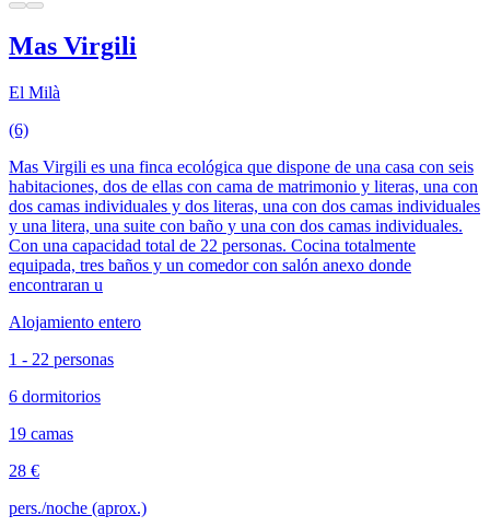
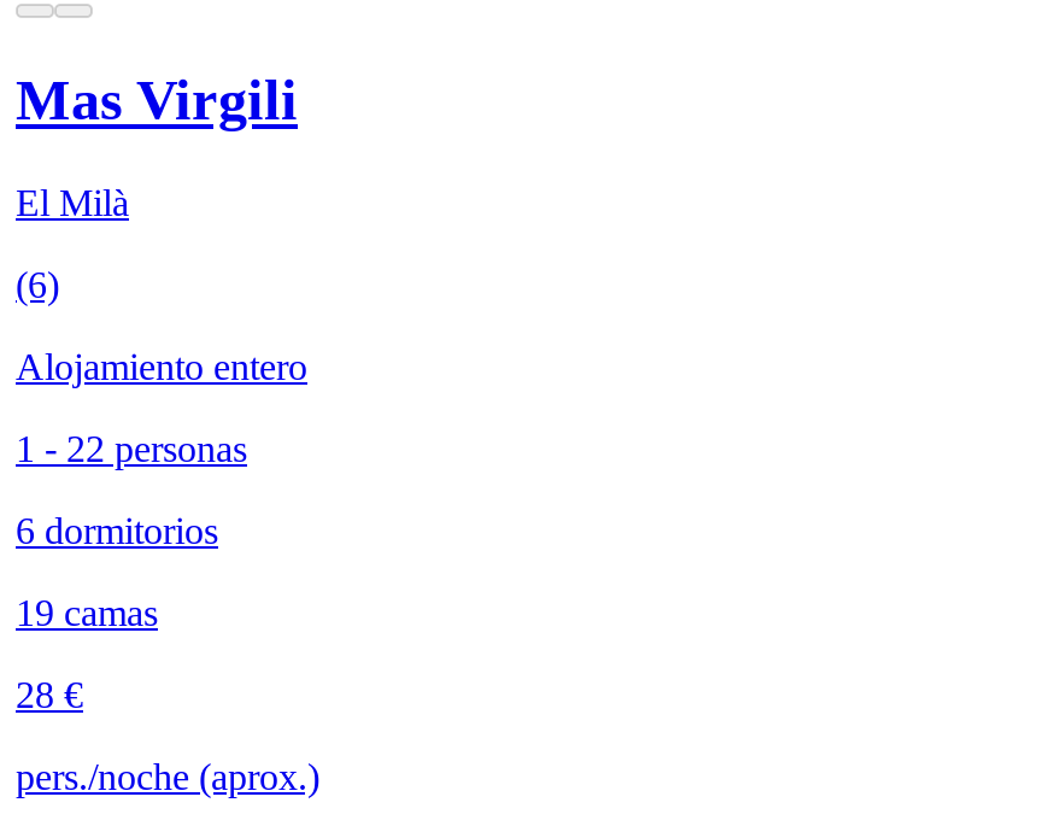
[9,157,480,294] Mas Virgili es una finca ecológica que dispone de una casa con seis | habitaciones, dos de ellas con cama de matrimonio y literas, una con | dos camas individuales y dos literas, una con dos camas individuales | y una litera, una suite con baño y una con dos camas individuales. | Con una capacidad total de 22 personas. Cocina totalmente | equipada, tres baños y un comedor con salón anexo donde | encontraran u -> none

